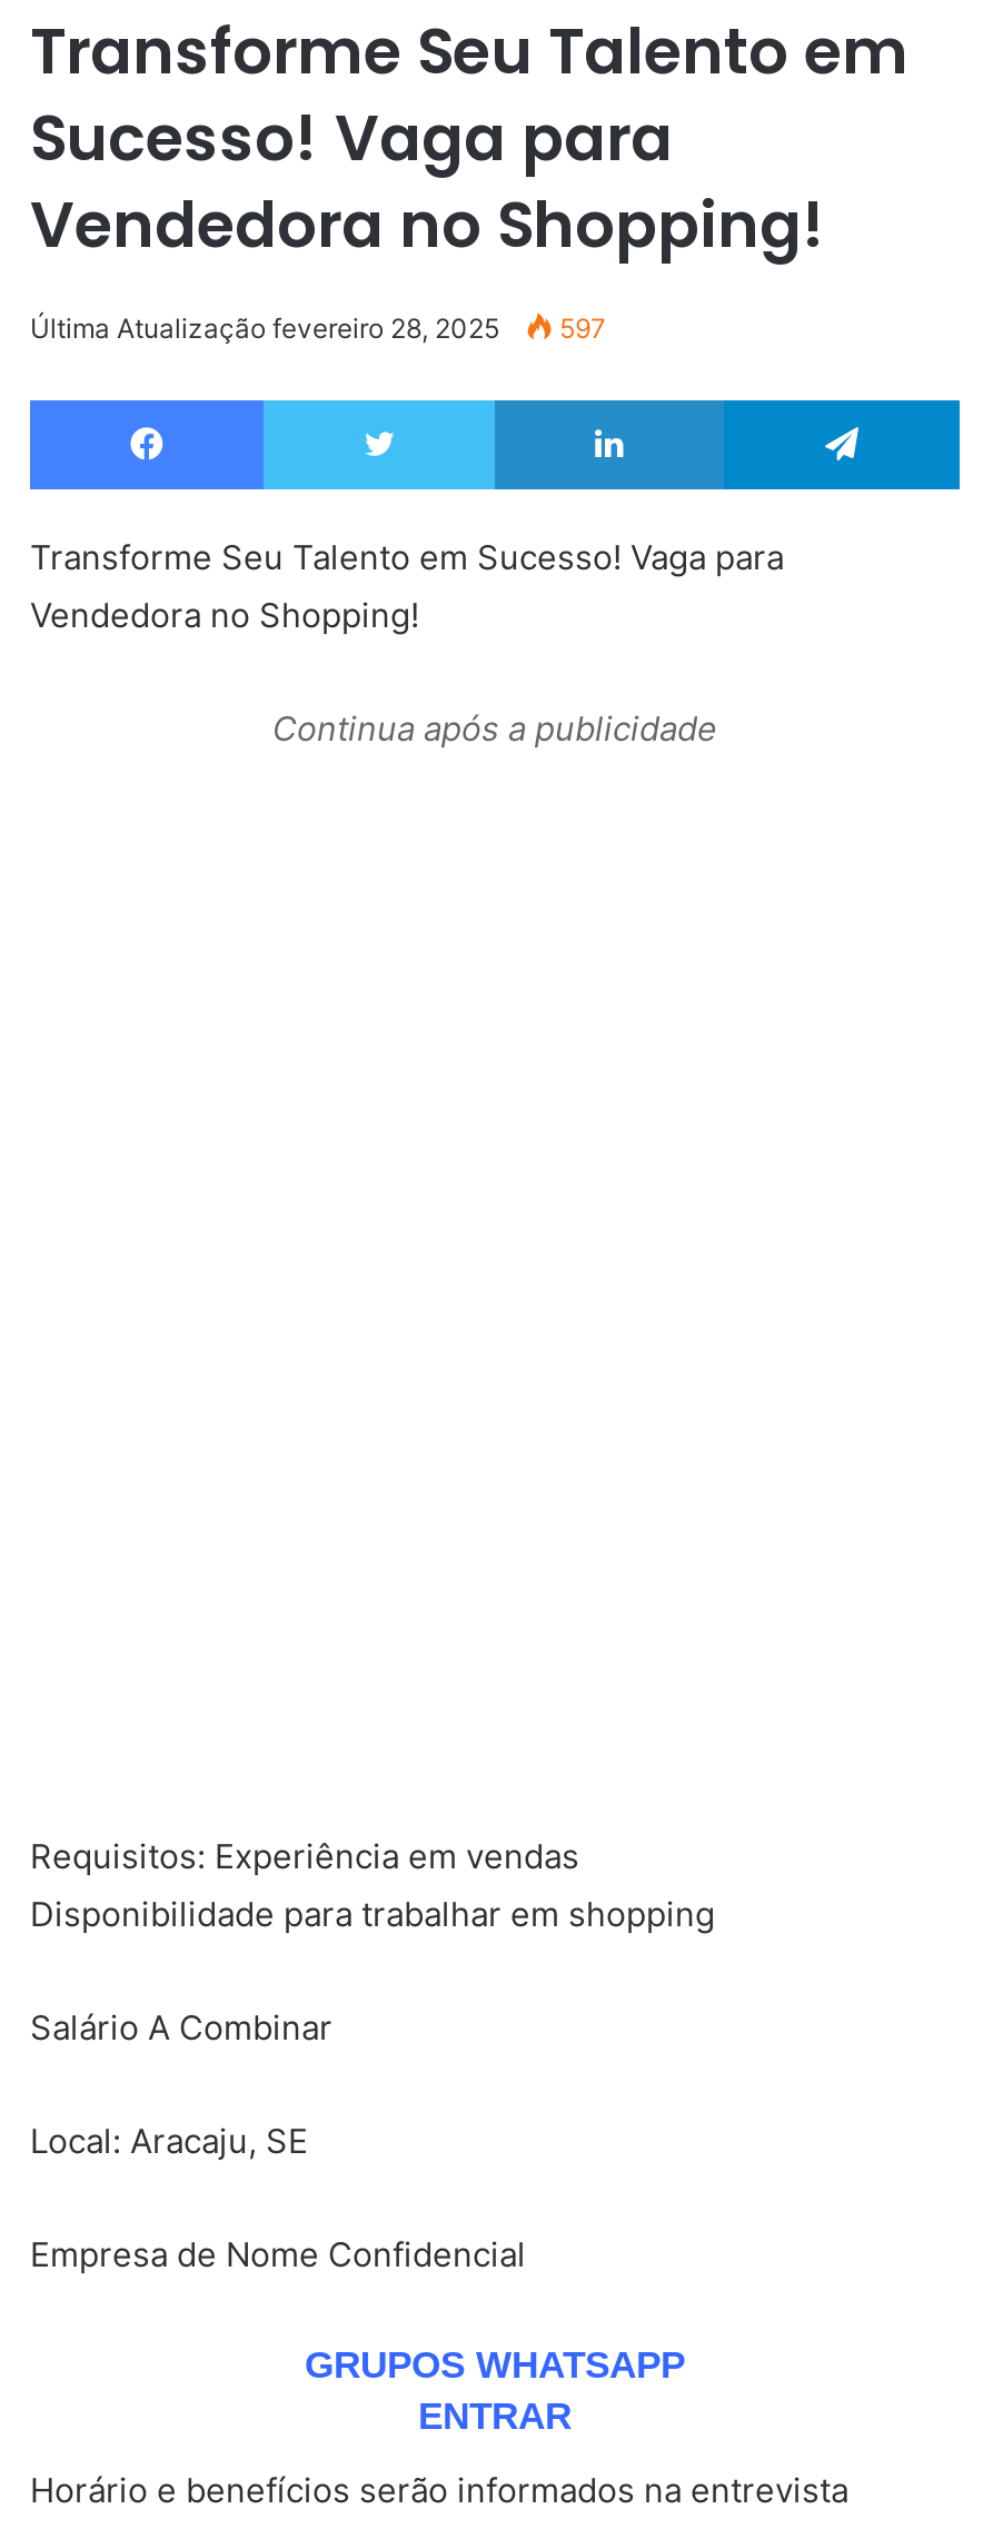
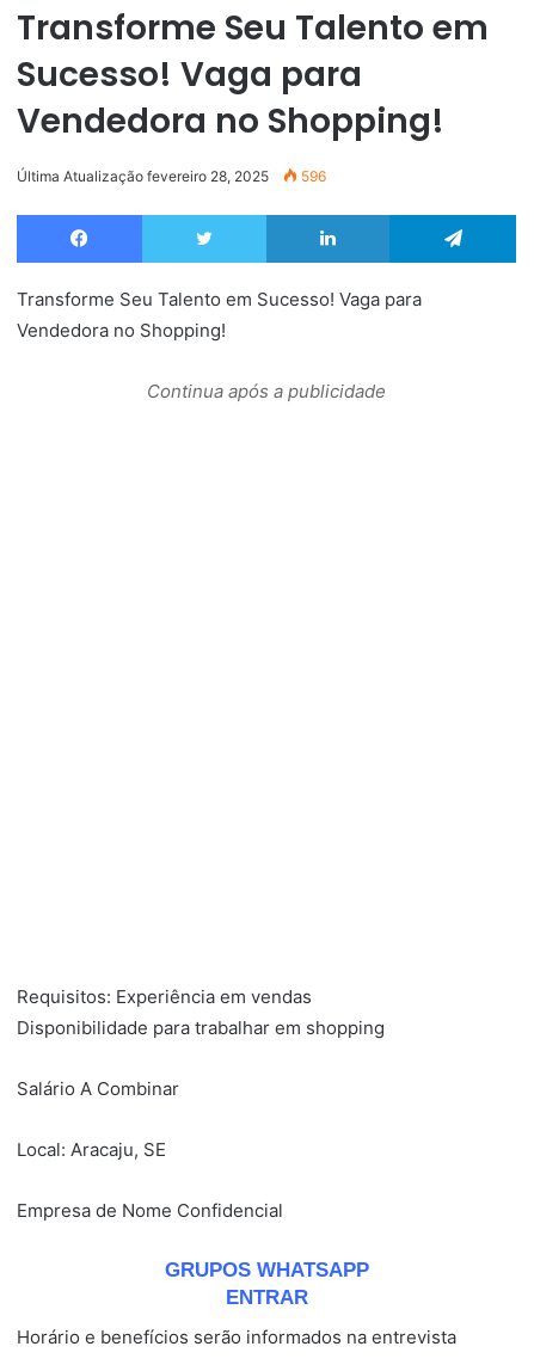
[30,312,606,345] Última Atualização fevereiro 28, 2025 597 -> [17,167,326,185] Última Atualização fevereiro 28, 2025 596

